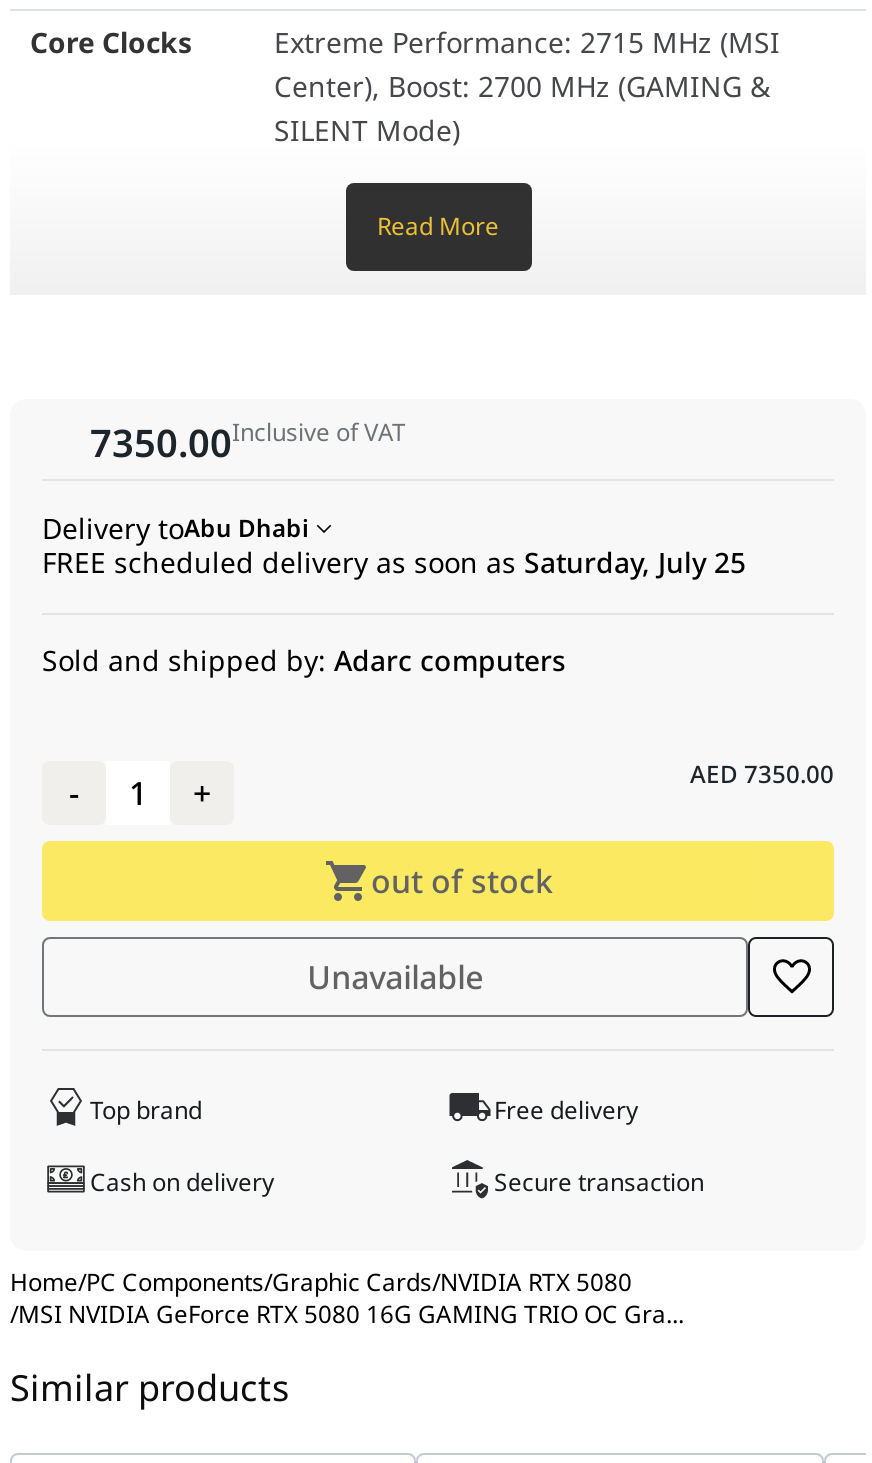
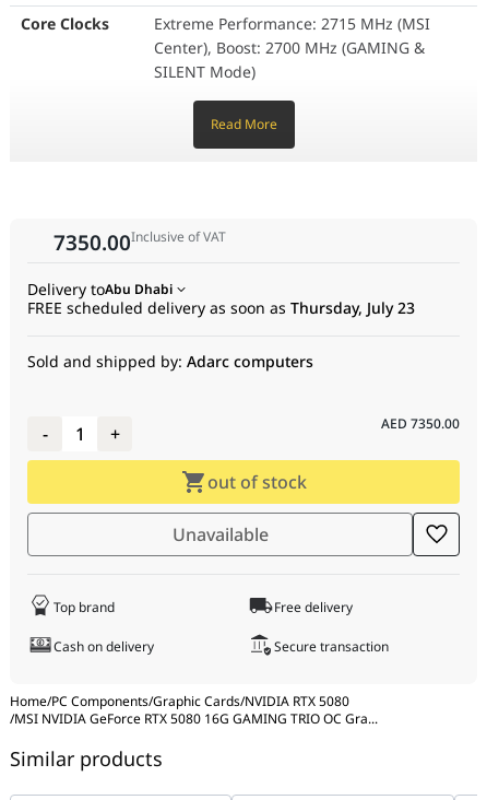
[42,543,746,581] FREE scheduled delivery as soon as Saturday, July 25 -> [27,297,415,318] FREE scheduled delivery as soon as Thursday, July 23

